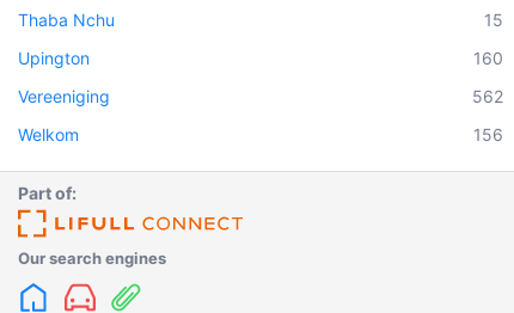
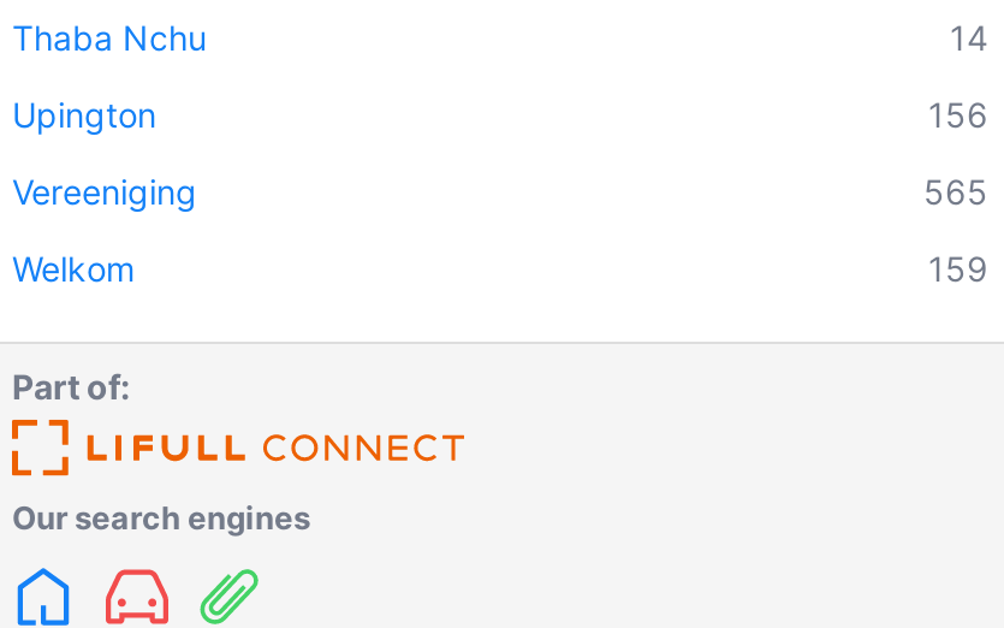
[484,9,503,30] 15 -> [950,17,988,58] 14
[473,48,503,68] 160 -> [928,94,988,135] 156
[472,86,503,106] 562 -> [923,171,988,211] 565
[473,124,503,144] 156 -> [928,248,988,288] 159

